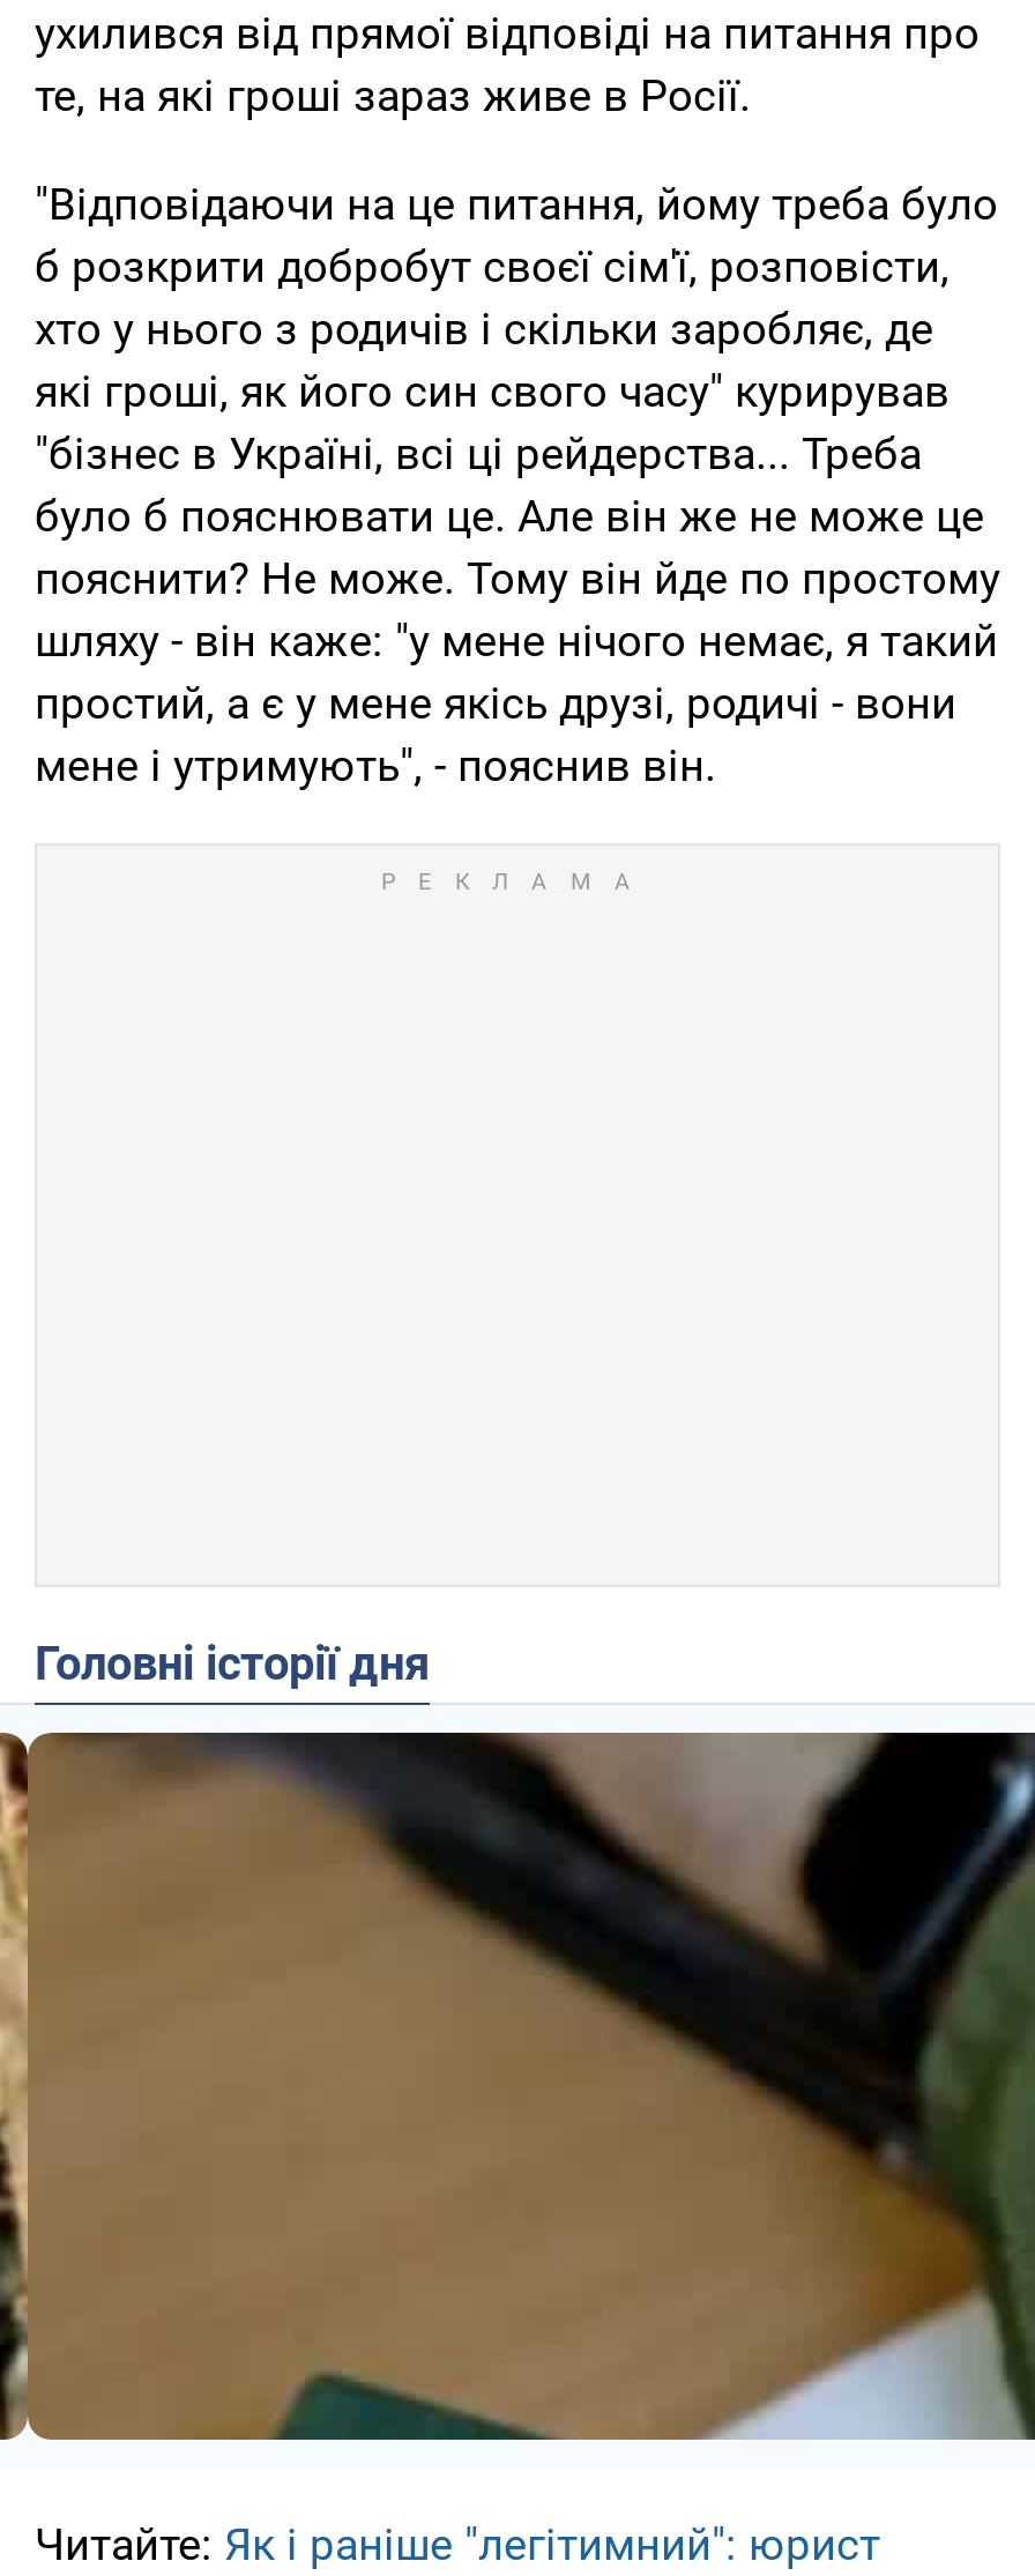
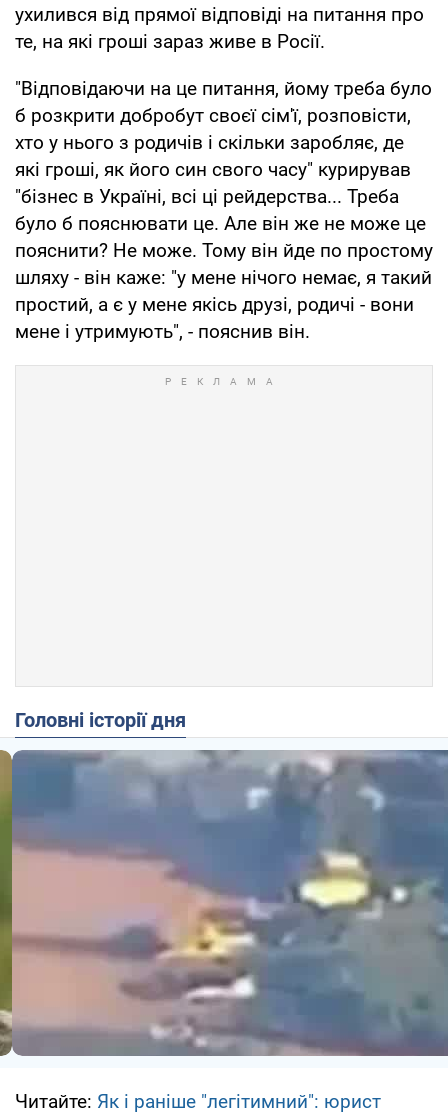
[7,1730,1028,2440] [image] -> [3,749,445,1057] [image]

